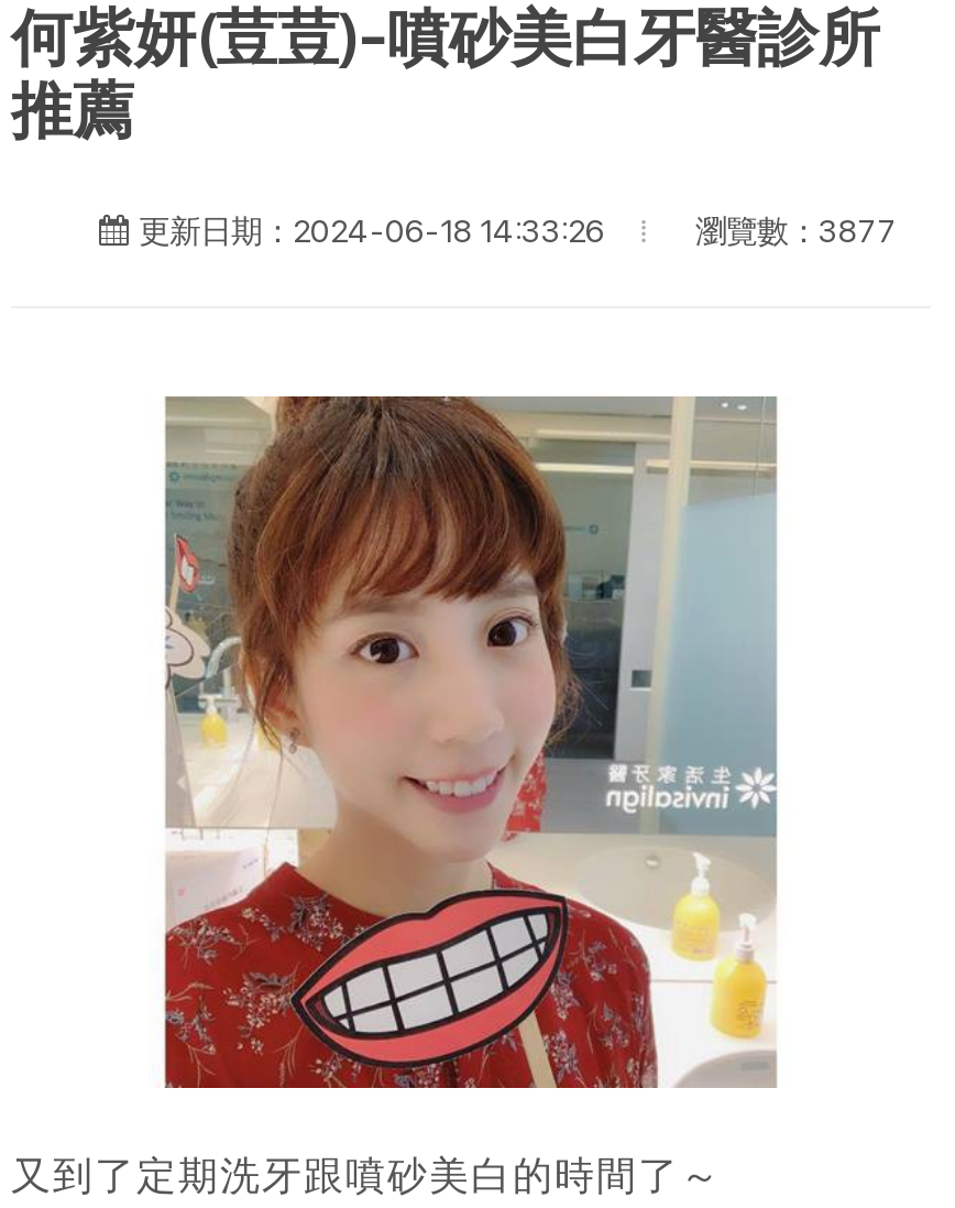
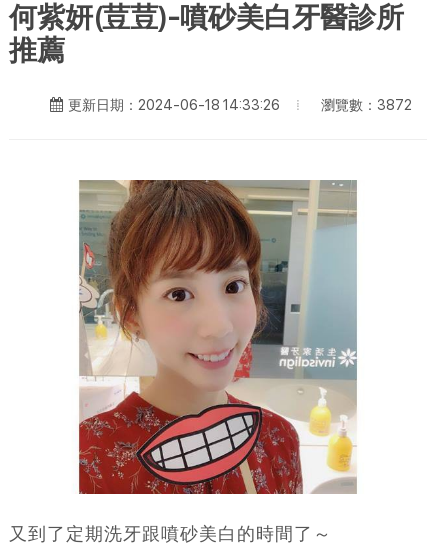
[695,210,898,248] 瀏覽數：3877 -> [321,95,412,112] 瀏覽數：3872

